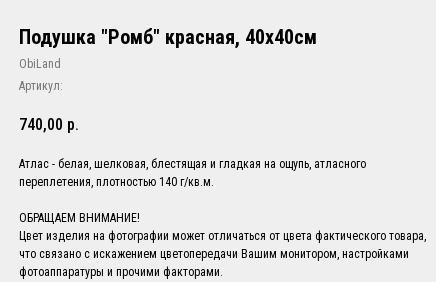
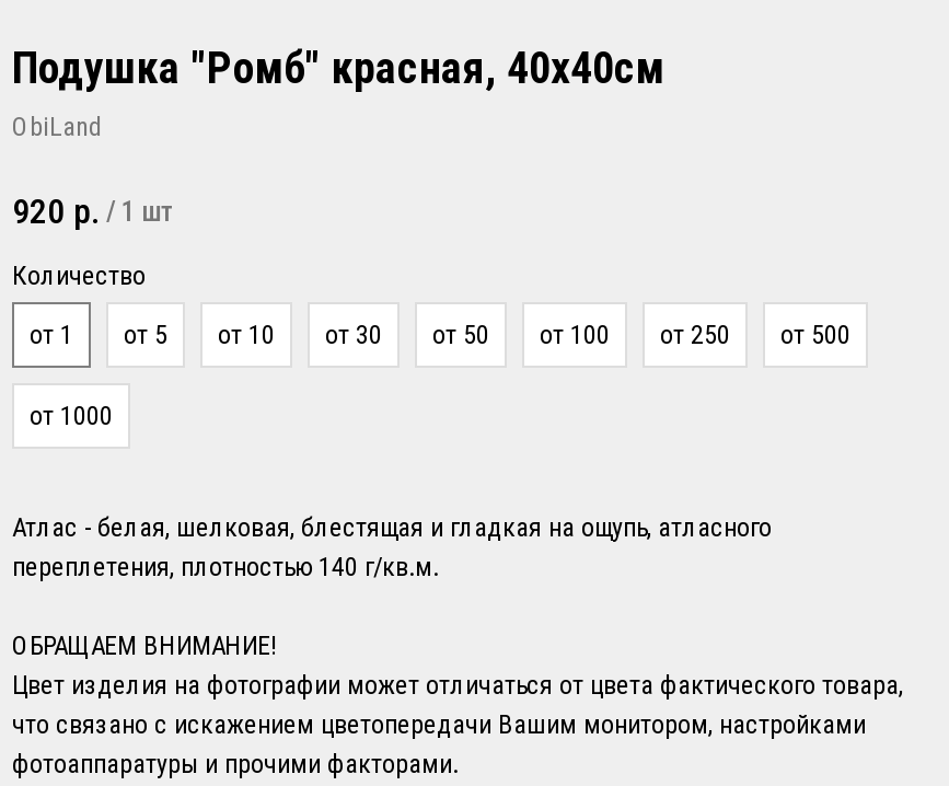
[19,79,79,134] Артикул: | 740,00 р. -> [12,191,850,432] 920 р. / 1 шт | Количество | от 1 | от 5 | от 10 | от 30 | от 50 | от 100 | от 250 | от 500 | от 1000

